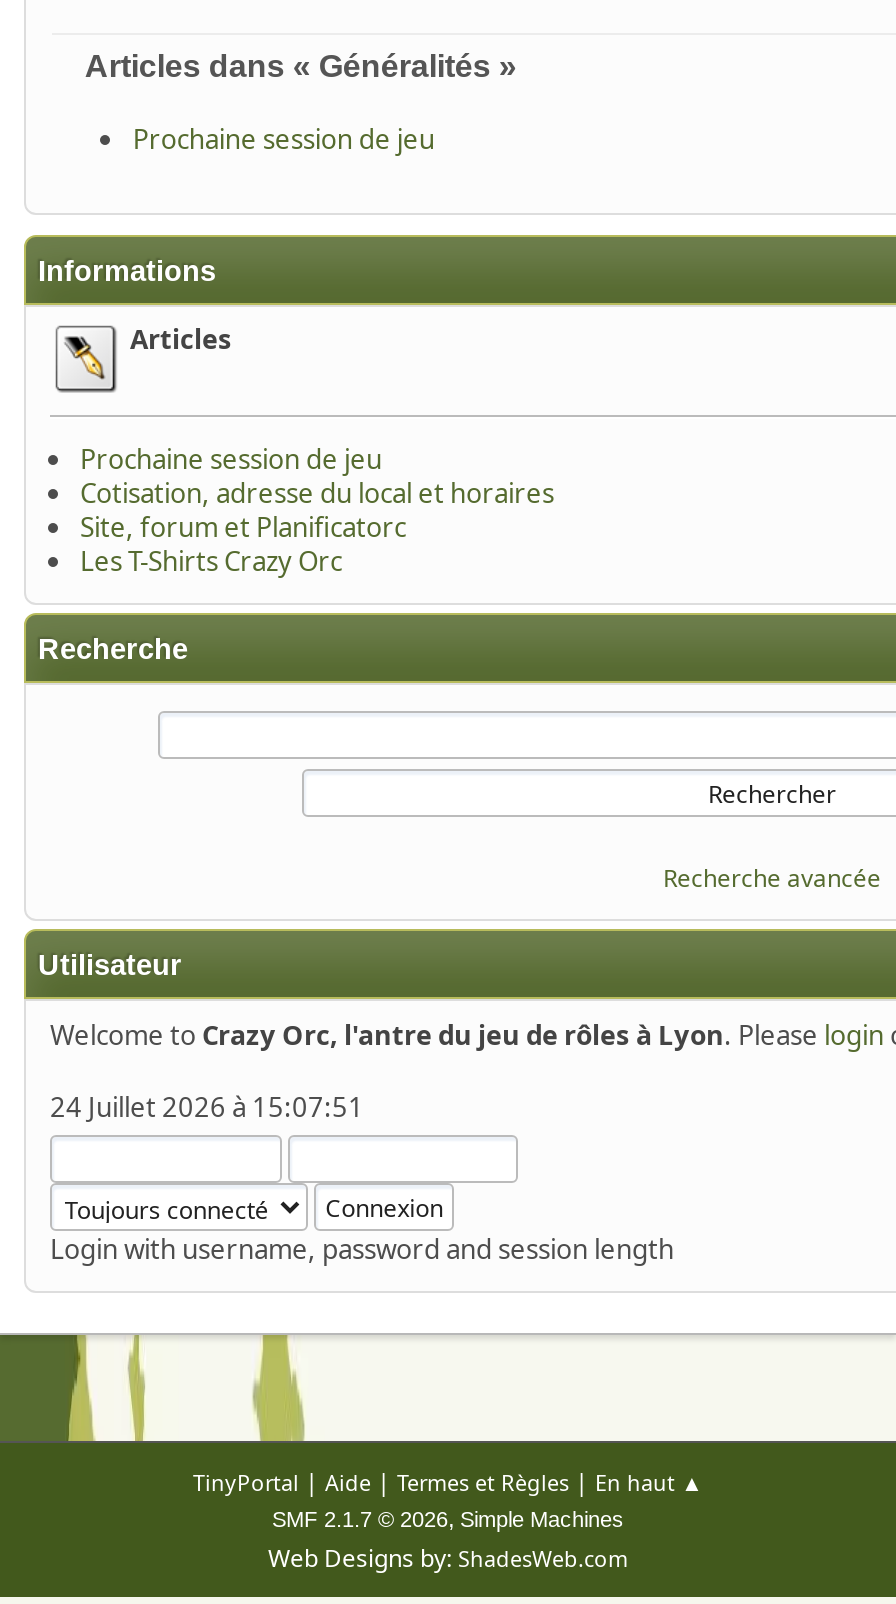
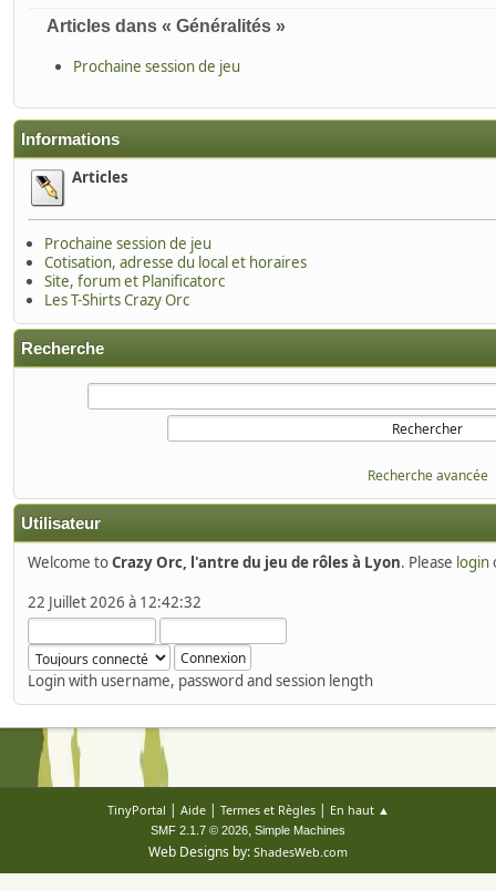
[50,1089,364,1125] 24 Juillet 2026 à 15:07:51 -> [28,592,201,612] 22 Juillet 2026 à 12:42:32

